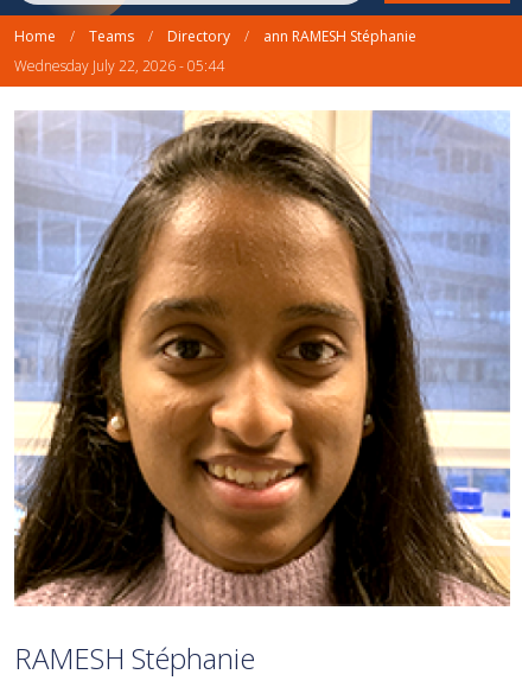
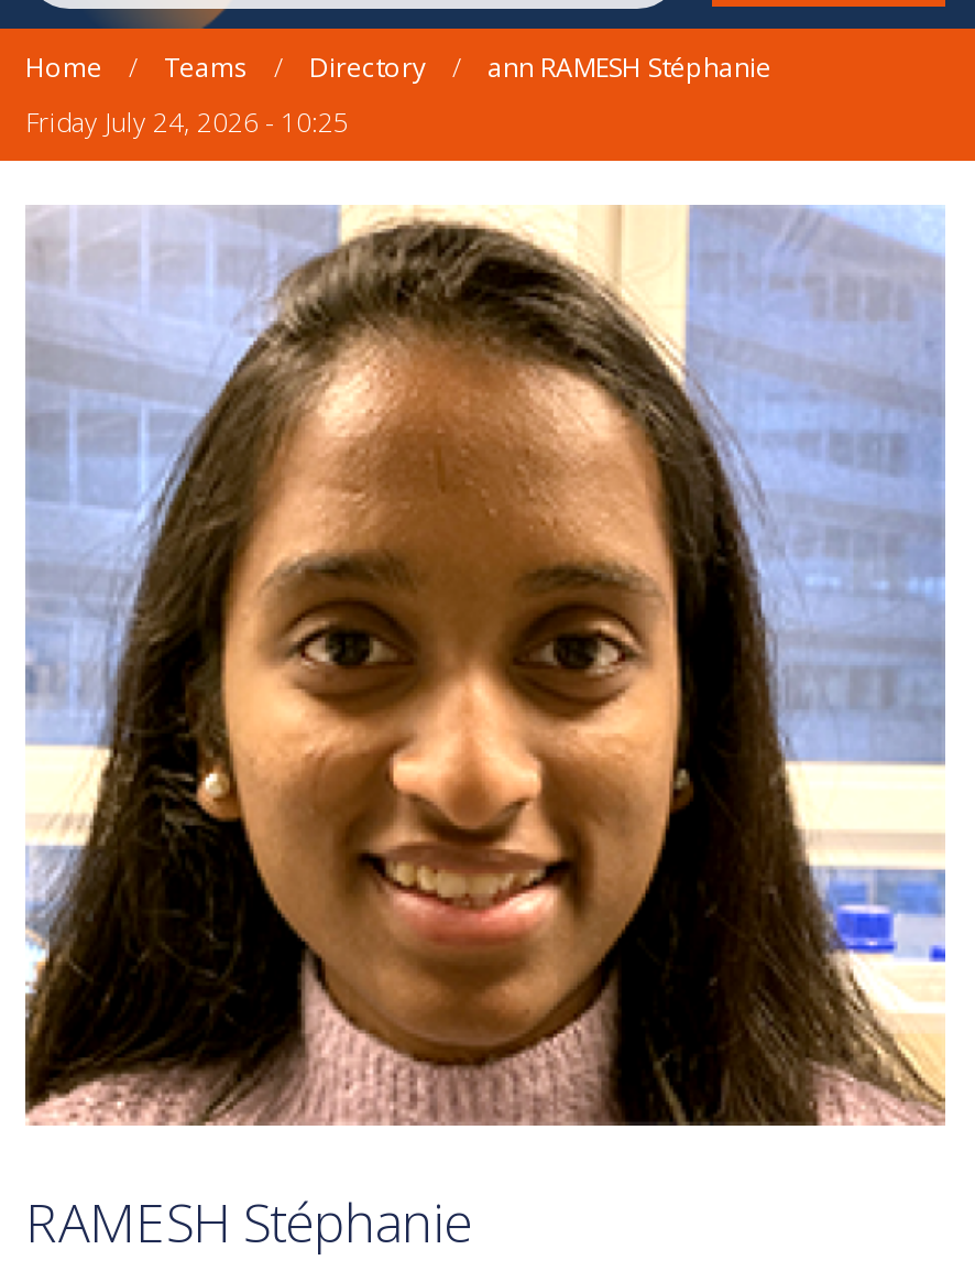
[14,56,224,76] Wednesday July 22, 2026 - 05:44 -> [25,104,349,141] Friday July 24, 2026 - 10:25

